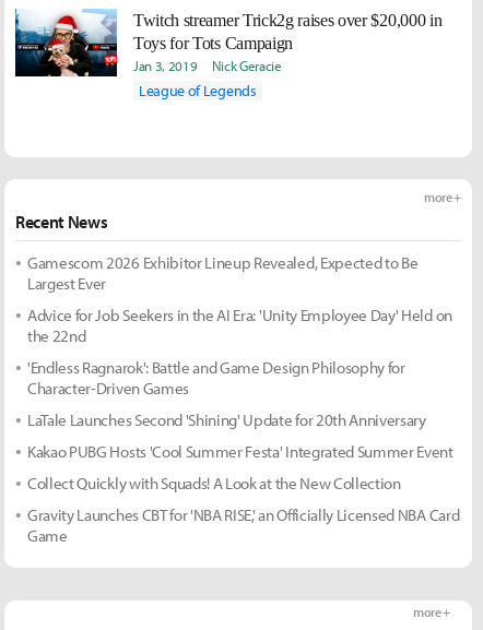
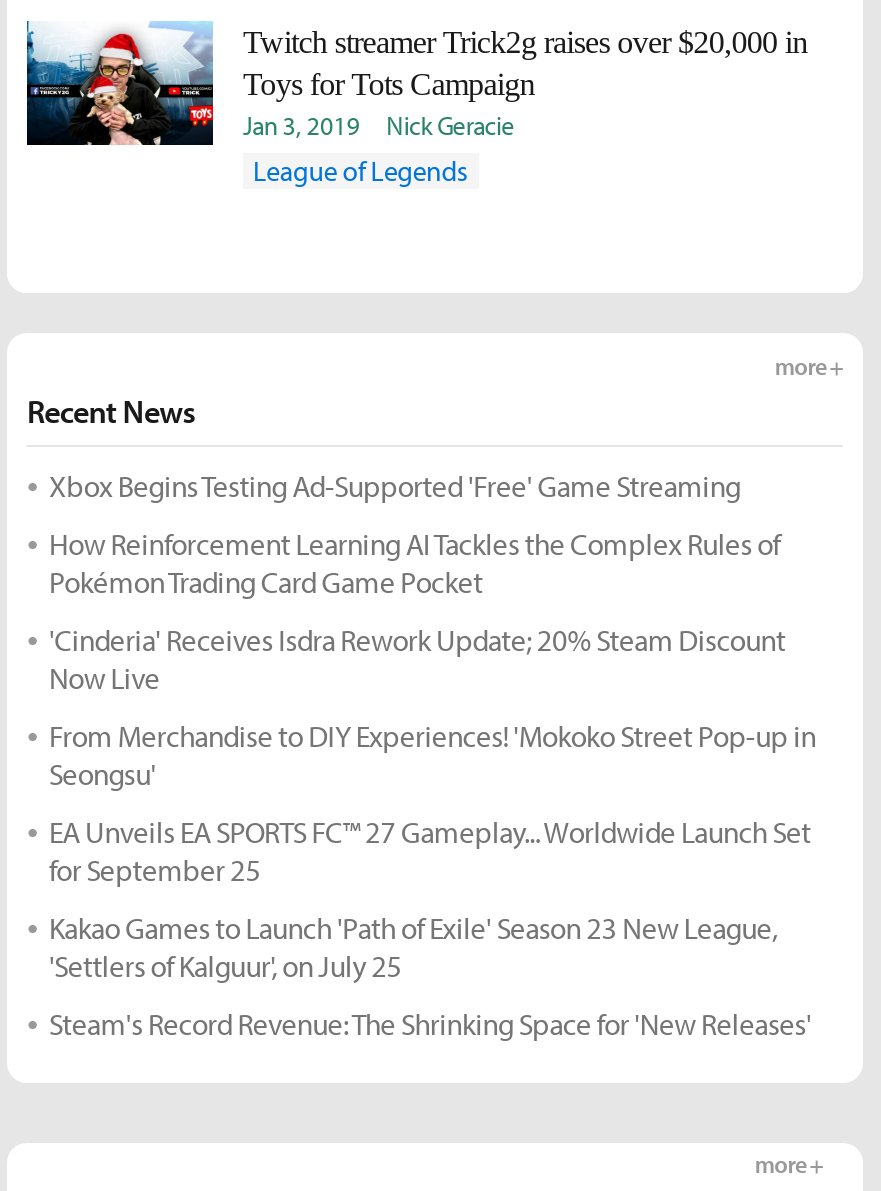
[27,252,418,294] Gamescom 2026 Exhibitor Lineup Revealed, Expected to Be | Largest Ever -> [49,467,740,505] Xbox Begins Testing Ad-Supported 'Free' Game Streaming
[27,305,452,346] Advice for Job Seekers in the AI Era: 'Unity Employee Day' Held on | the 22nd -> [49,525,780,601] How Reinforcement Learning AI Tackles the Complex Rules of | Pokémon Trading Card Game Pocket
[27,357,405,399] 'Endless Ragnarok': Battle and Game Design Philosophy for | Character-Driven Games -> [49,621,785,697] 'Cinderia' Receives Isdra Rework Update; 20% Steam Discount | Now Live
[27,409,426,430] LaTale Launches Second 'Shining' Update for 20th Anniversary -> [49,717,816,793] From Merchandise to DIY Experiences! 'Mokoko Street Pop-up in | Seongsu'
[27,441,453,462] Kakao PUBG Hosts 'Cool Summer Festa' Integrated Summer Event -> [49,813,811,889] EA Unveils EA SPORTS FC™ 27 Gameplay... Worldwide Launch Set | for September 25
[27,473,401,494] Collect Quickly with Squads! A Look at the New Collection -> [49,909,777,985] Kakao Games to Launch 'Path of Exile' Season 23 New League, | 'Settlers of Kalguur', on July 25
[27,504,459,546] Gravity Launches CBT for 'NBA RISE,' an Officially Licensed NBA Card | Game -> [49,1005,811,1043] Steam's Record Revenue: The Shrinking Space for 'New Releases'

